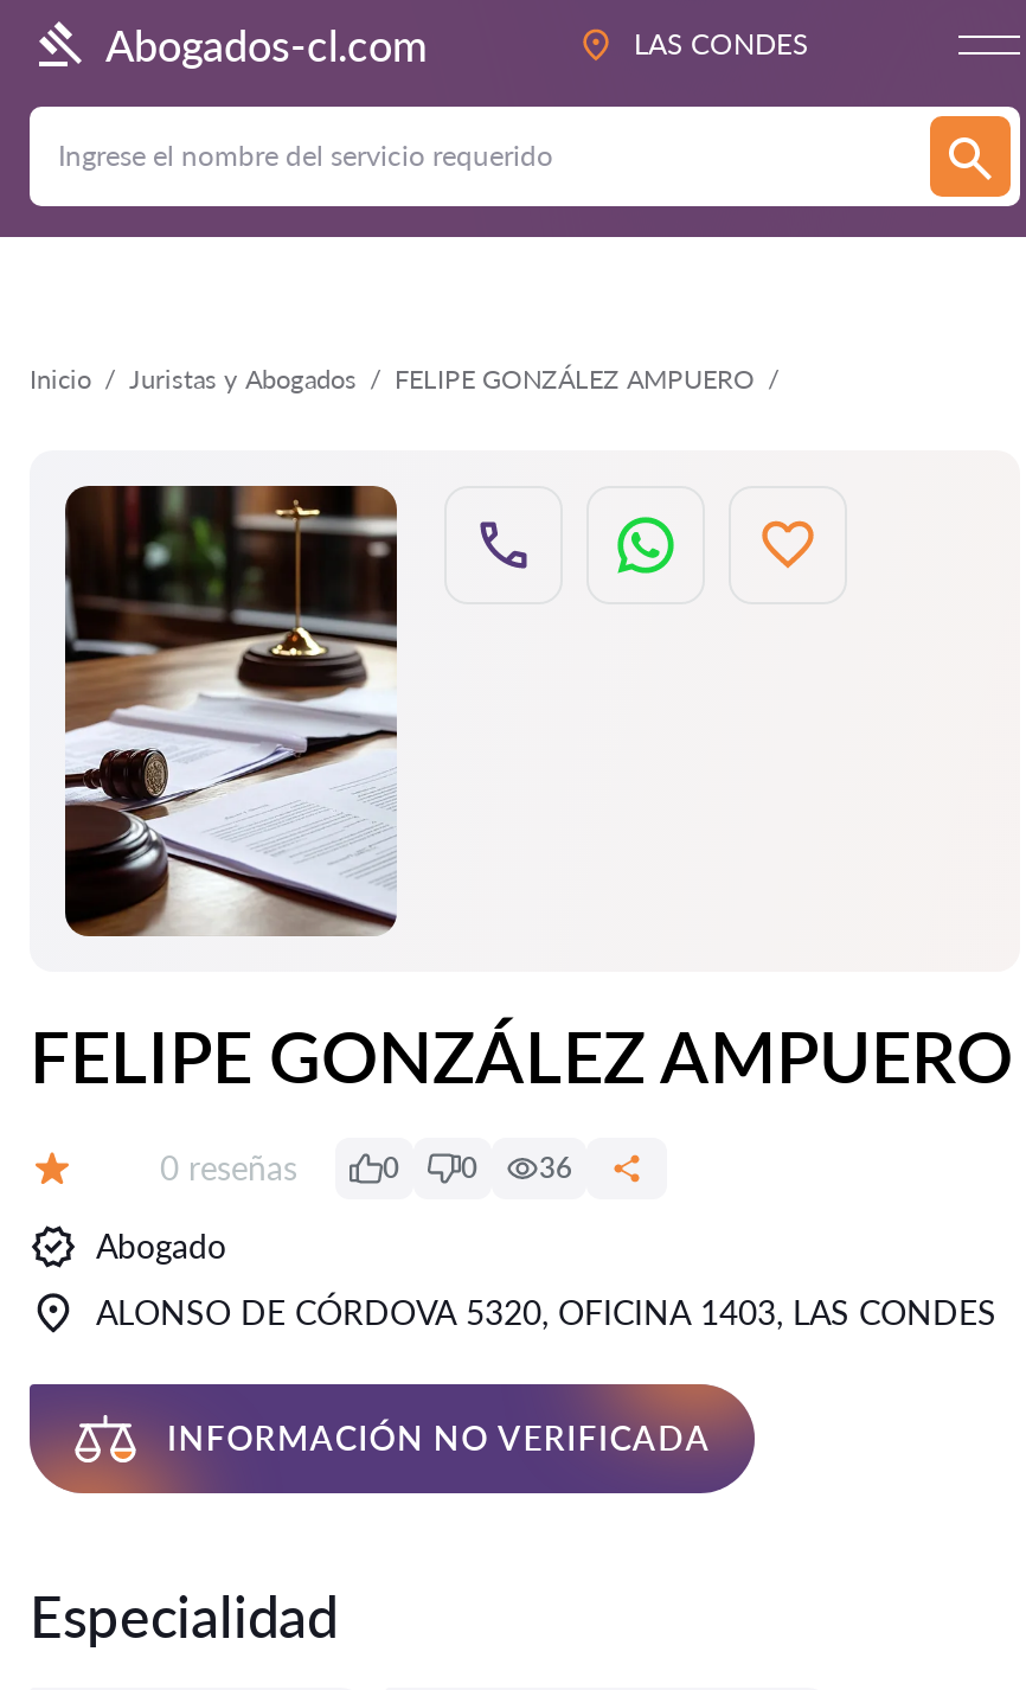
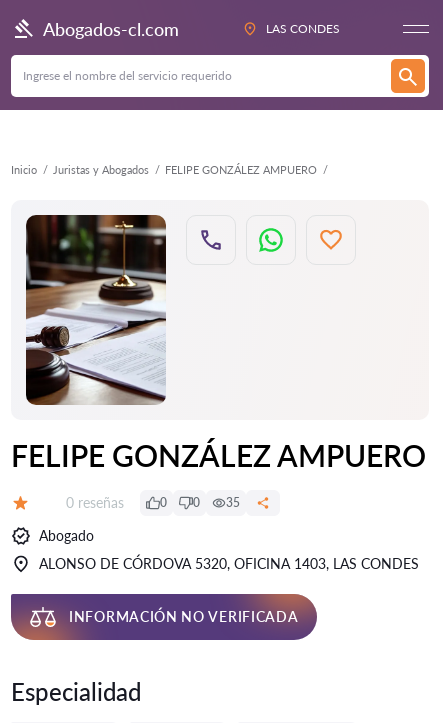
[539,1150,572,1185] 36 -> [226,495,240,510] 35

